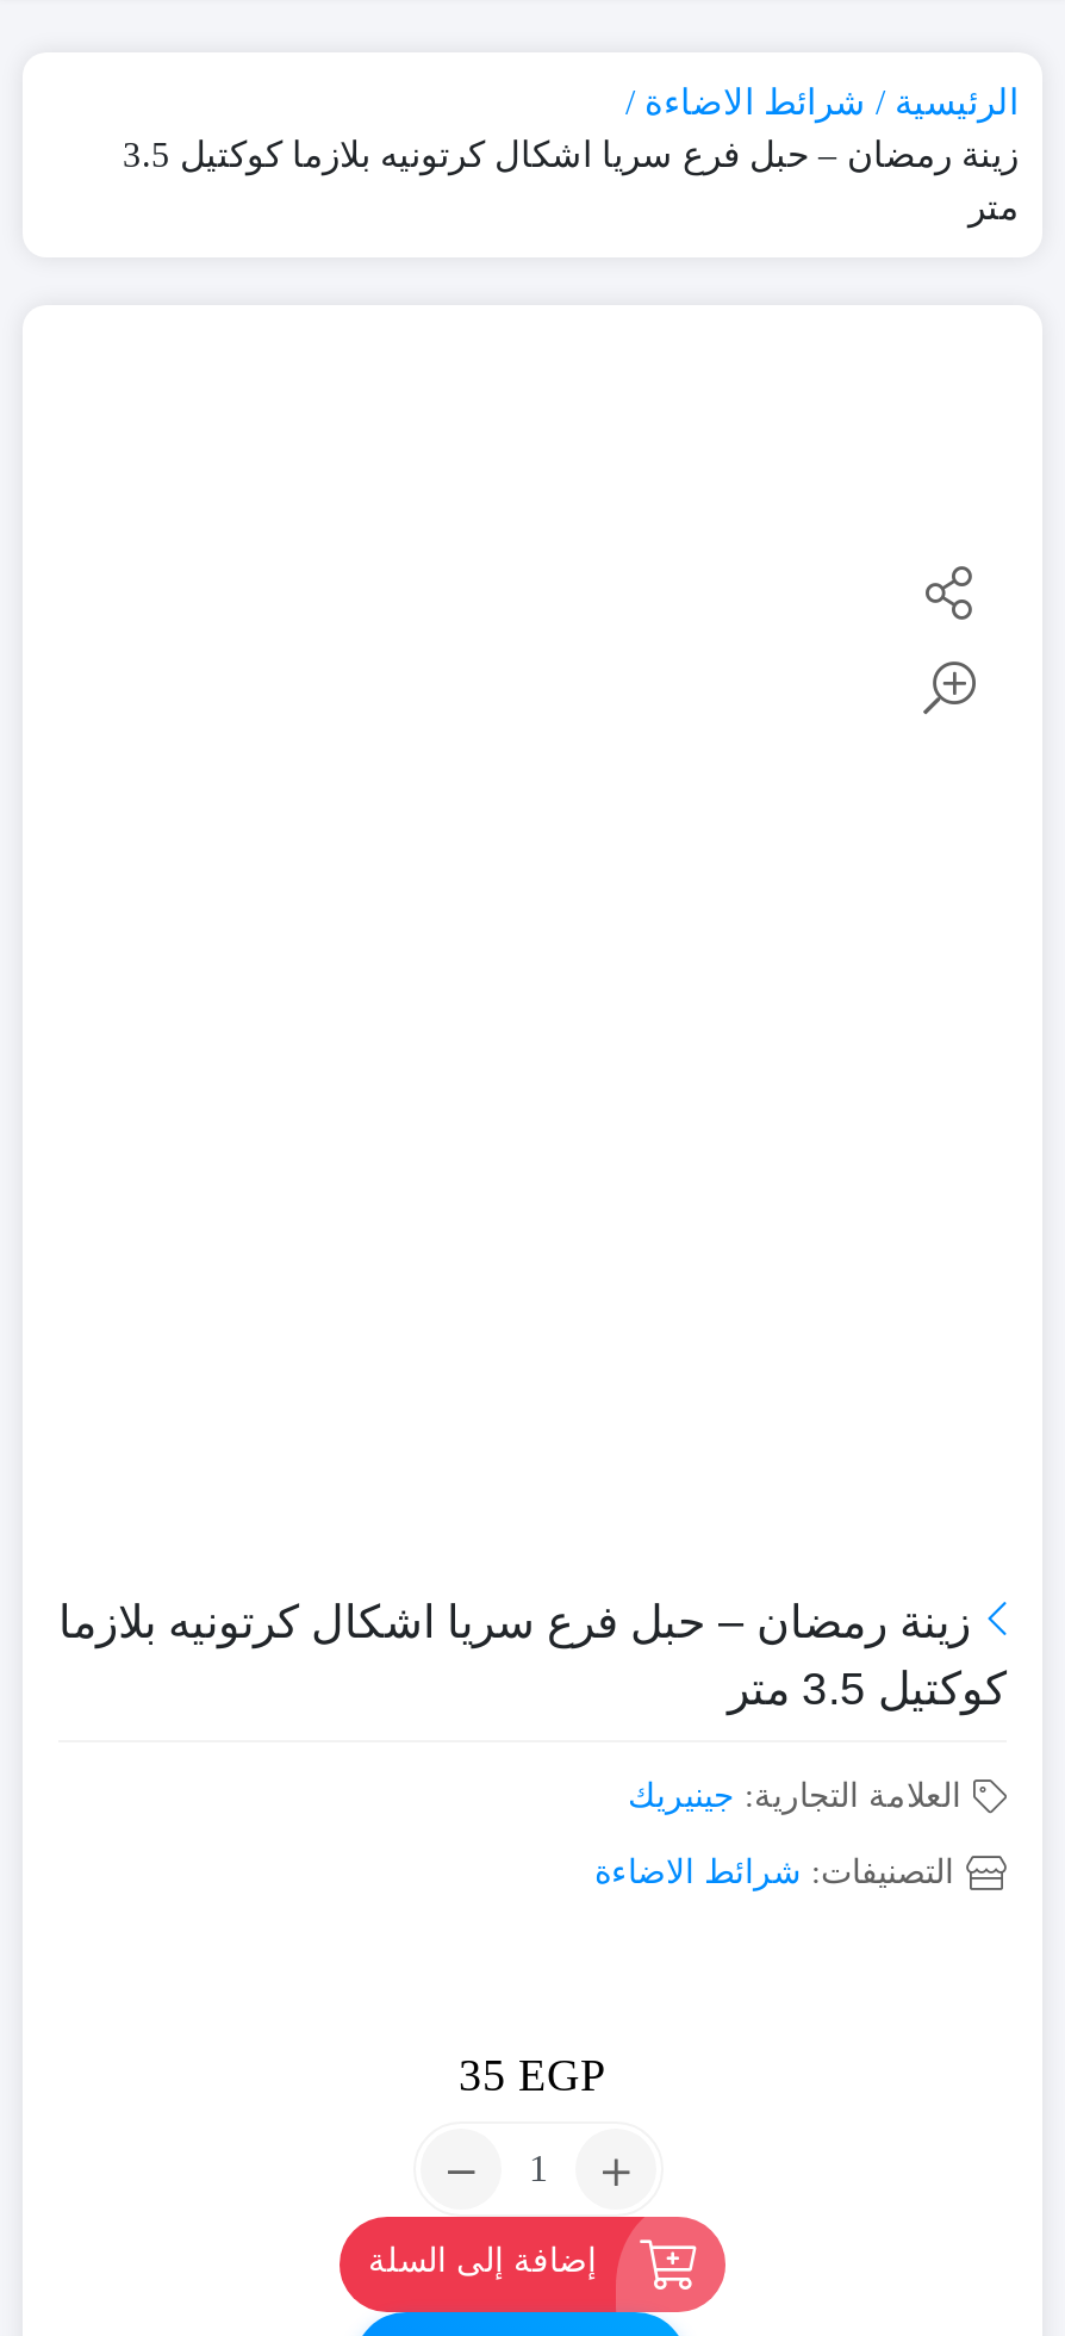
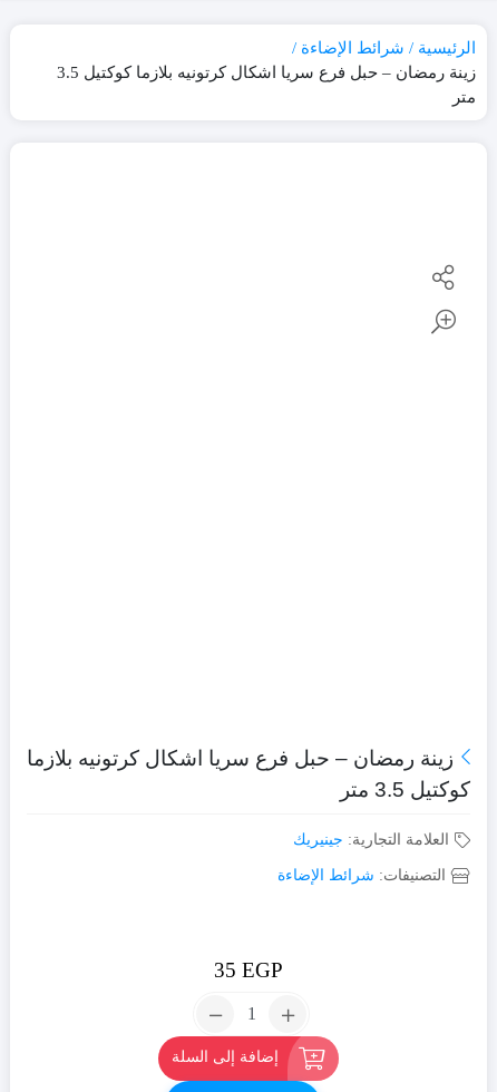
[644,84,866,122] شرائط الاضاءة -> [301,39,405,57] شرائط الإضاءة
[594,1854,954,1890] التصنيفات: شرائط الاضاءة -> [277,867,446,884] التصنيفات: شرائط الإضاءة

